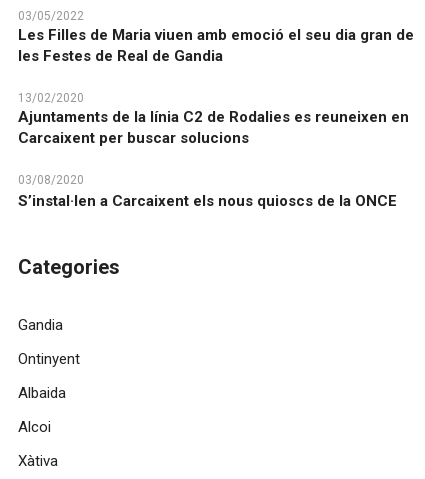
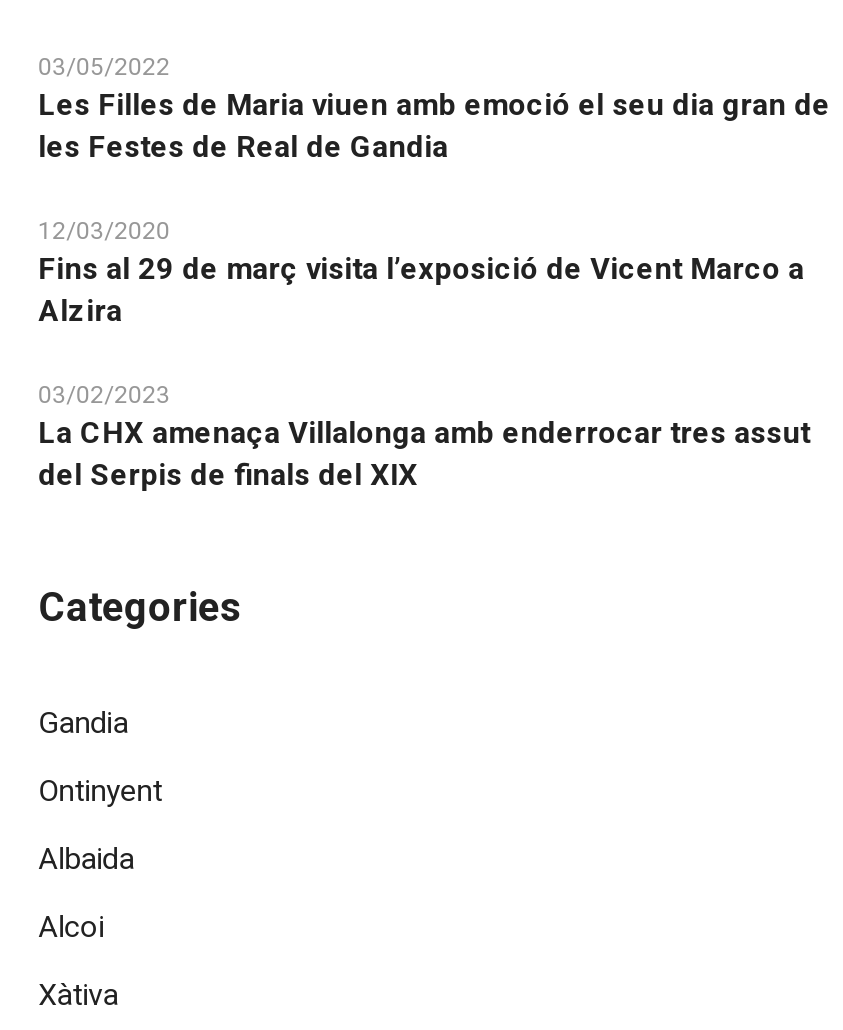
[18,91,409,147] 13/02/2020 | Ajuntaments de la línia C2 de Rodalies es reuneixen en | Carcaixent per buscar solucions -> [38,217,804,329] 12/03/2020 | Fins al 29 de març visita l’exposició de Vicent Marco a | Alzira
[18,173,397,210] 03/08/2020 | S’instal·len a Carcaixent els nous quioscs de la ONCE -> [38,381,810,493] 03/02/2023 | La CHX amenaça Villalonga amb enderrocar tres assut | del Serpis de finals del XIX

